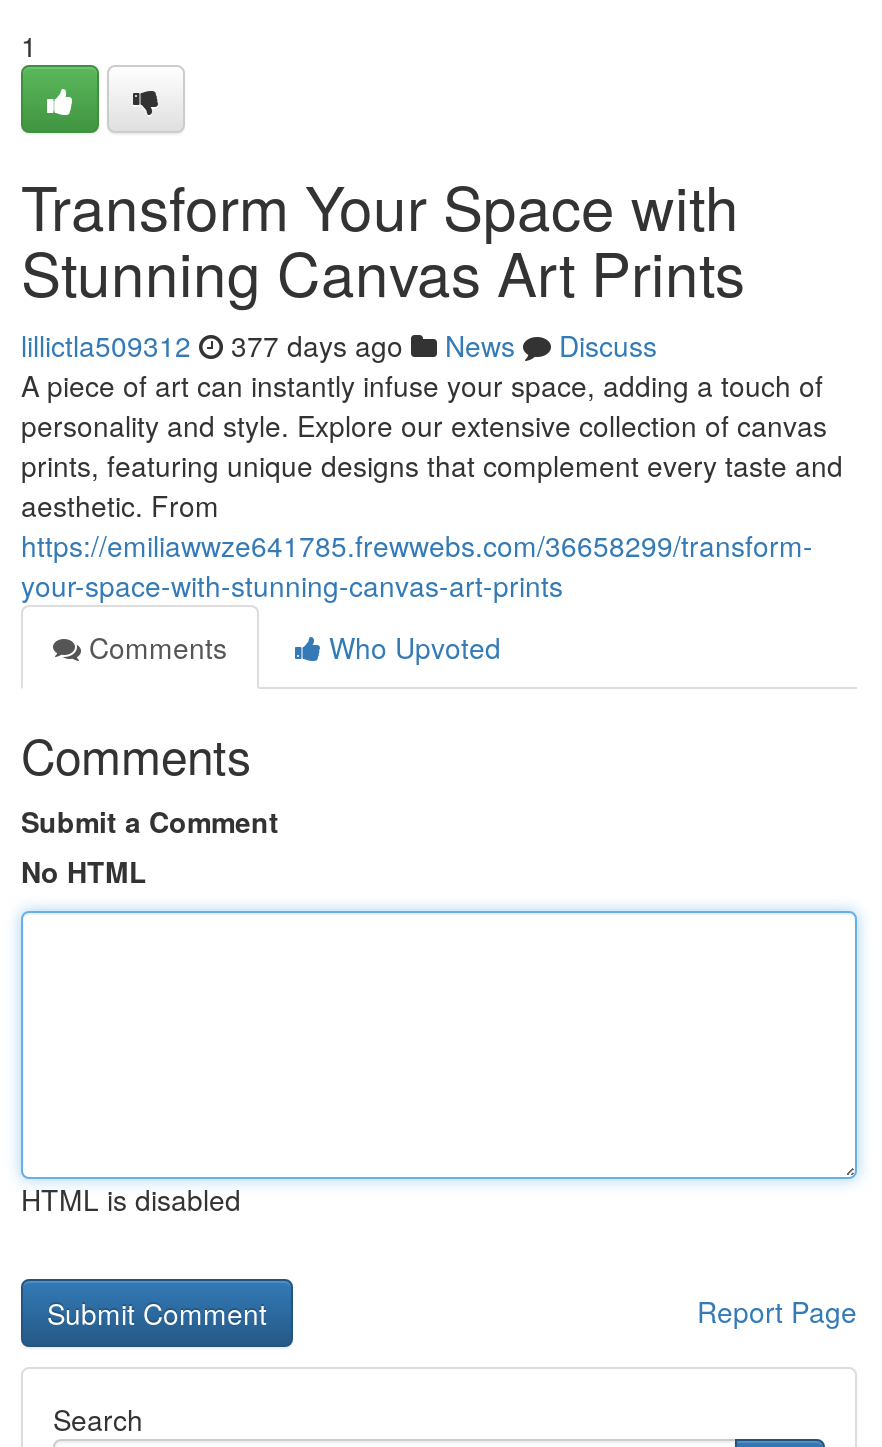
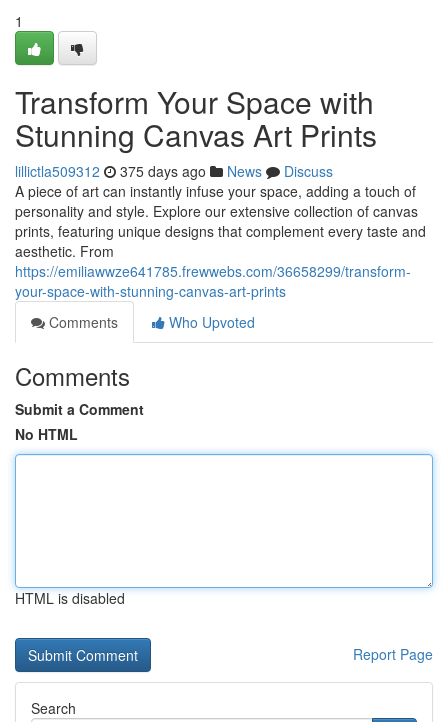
[21,325,657,365] lillictla509312 377 days ago News Discuss -> [15,161,333,181] lillictla509312 375 days ago News Discuss

